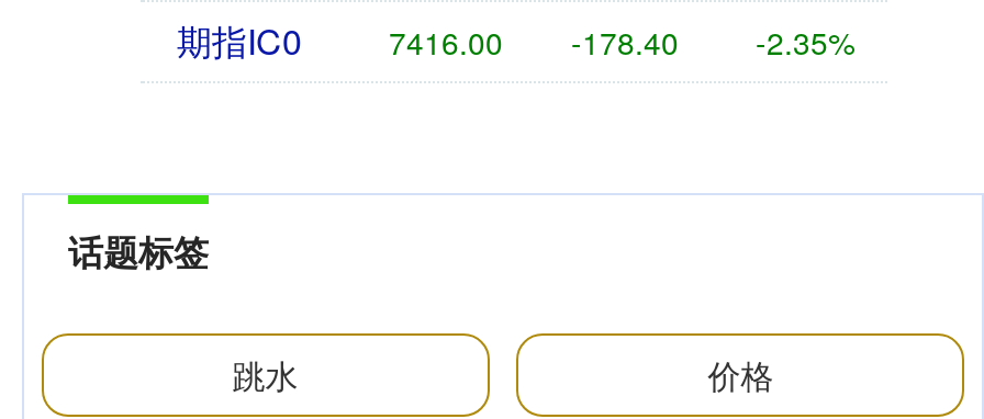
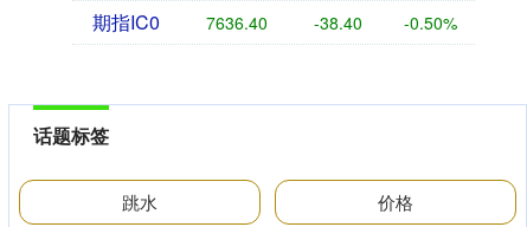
[389,20,503,64] 7416.00 -> [206,11,268,35] 7636.40
[571,20,679,64] -178.40 -> [314,11,362,35] -38.40
[756,20,854,64] -2.35% -> [404,11,457,35] -0.50%

